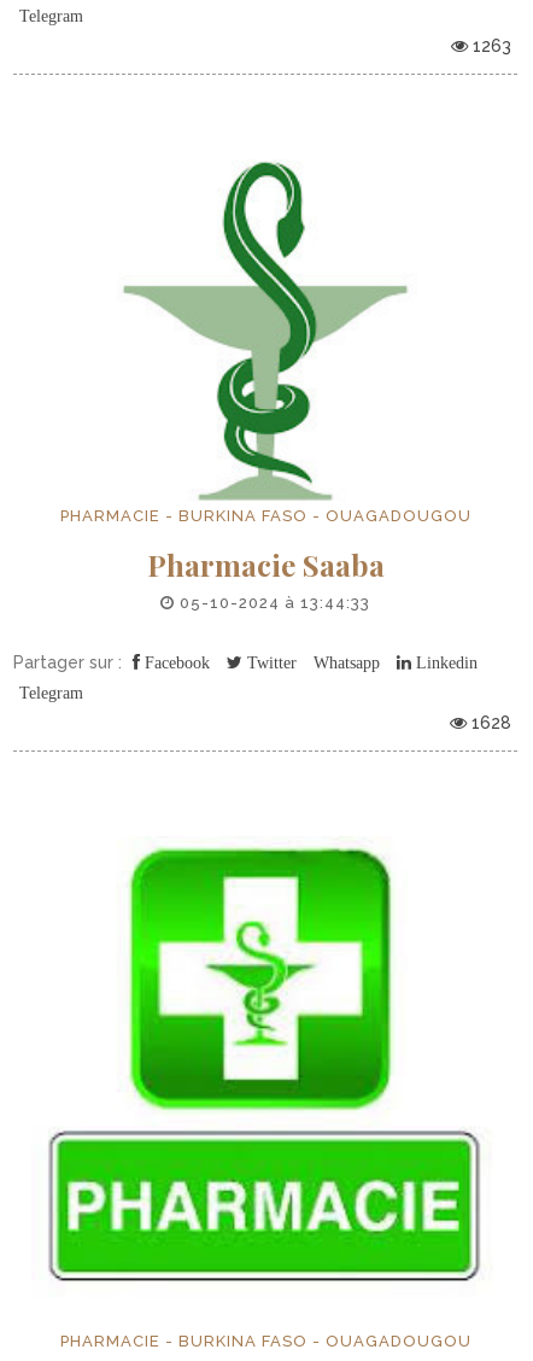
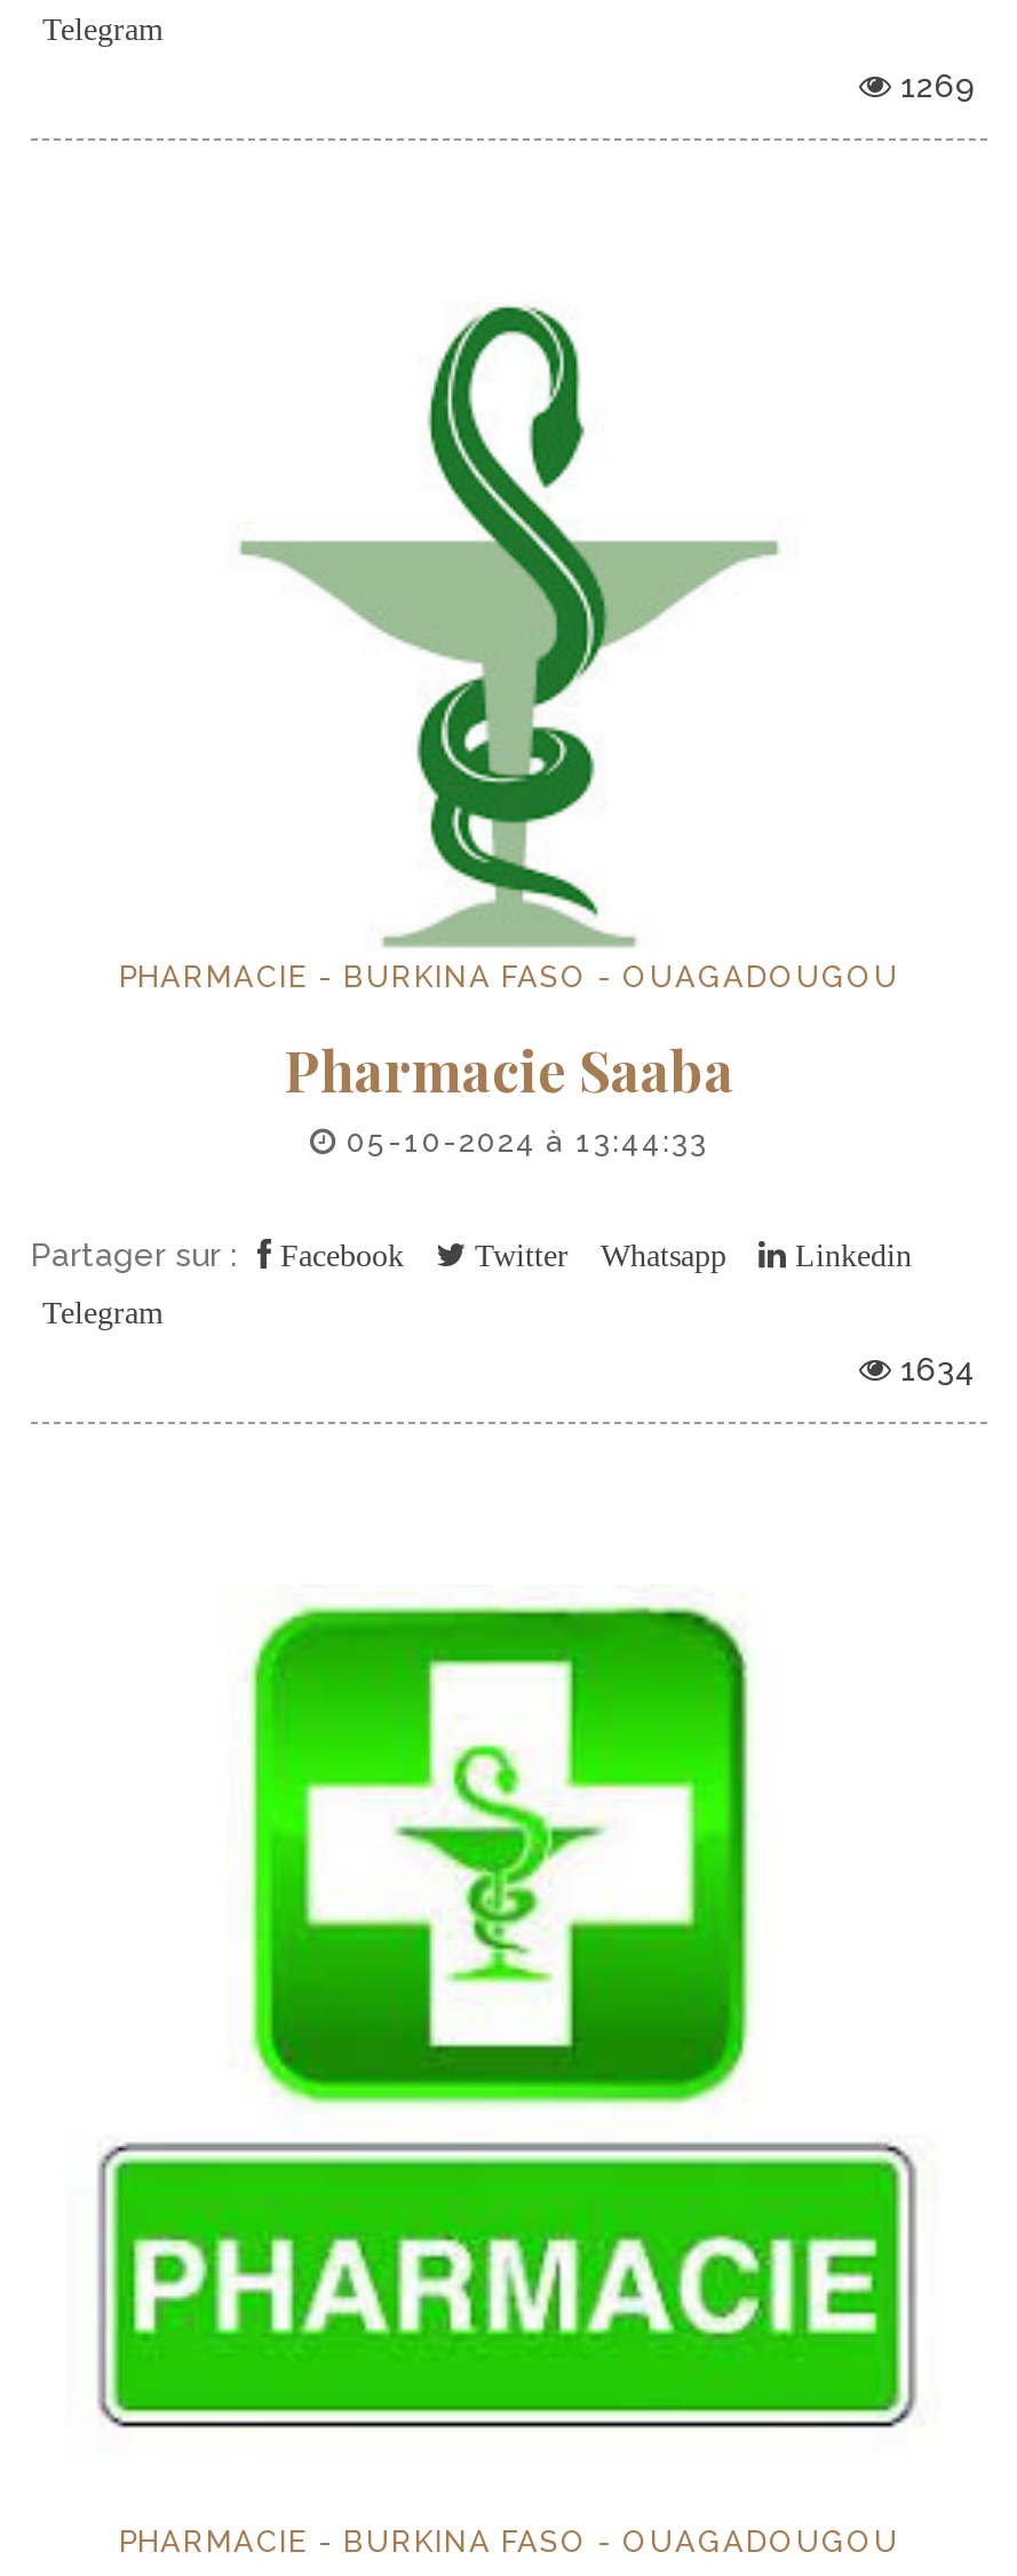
[468,36,511,55] 1263 -> [891,67,976,103] 1269
[467,713,511,732] 1628 -> [891,1351,976,1388] 1634

